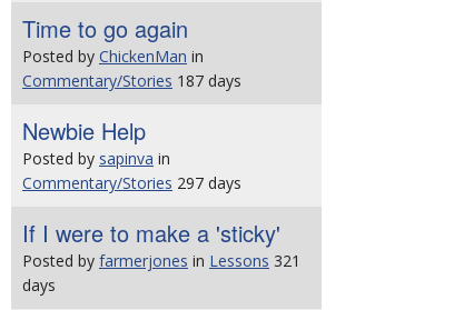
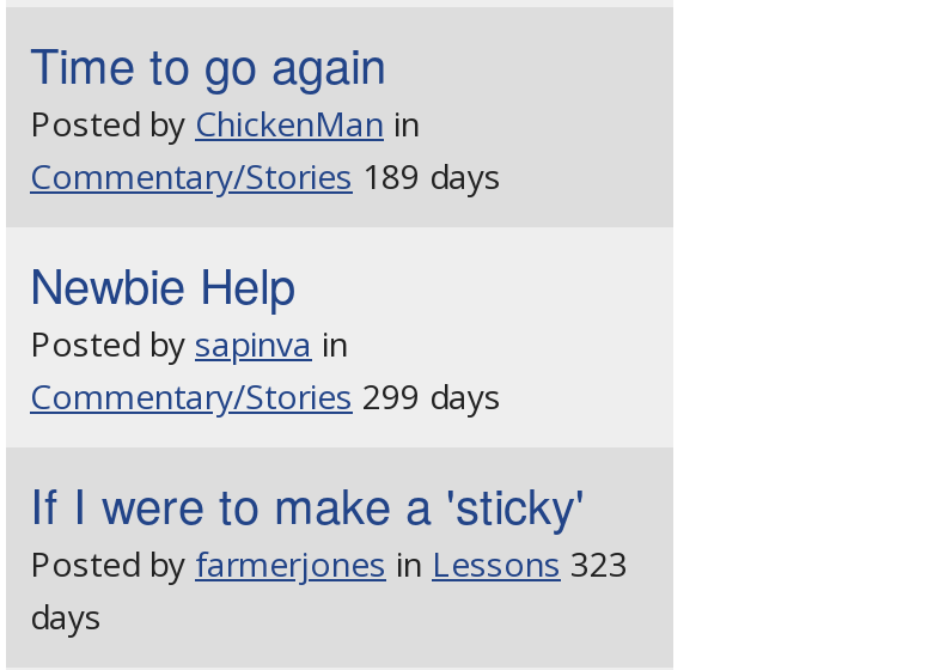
[22,70,241,91] Commentary/Stories 187 days -> [30,153,501,199] Commentary/Stories 189 days
[22,172,241,193] Commentary/Stories 297 days -> [30,373,501,419] Commentary/Stories 299 days
[22,250,300,271] Posted by farmerjones in Lessons 321 -> [30,541,628,586] Posted by farmerjones in Lessons 323

